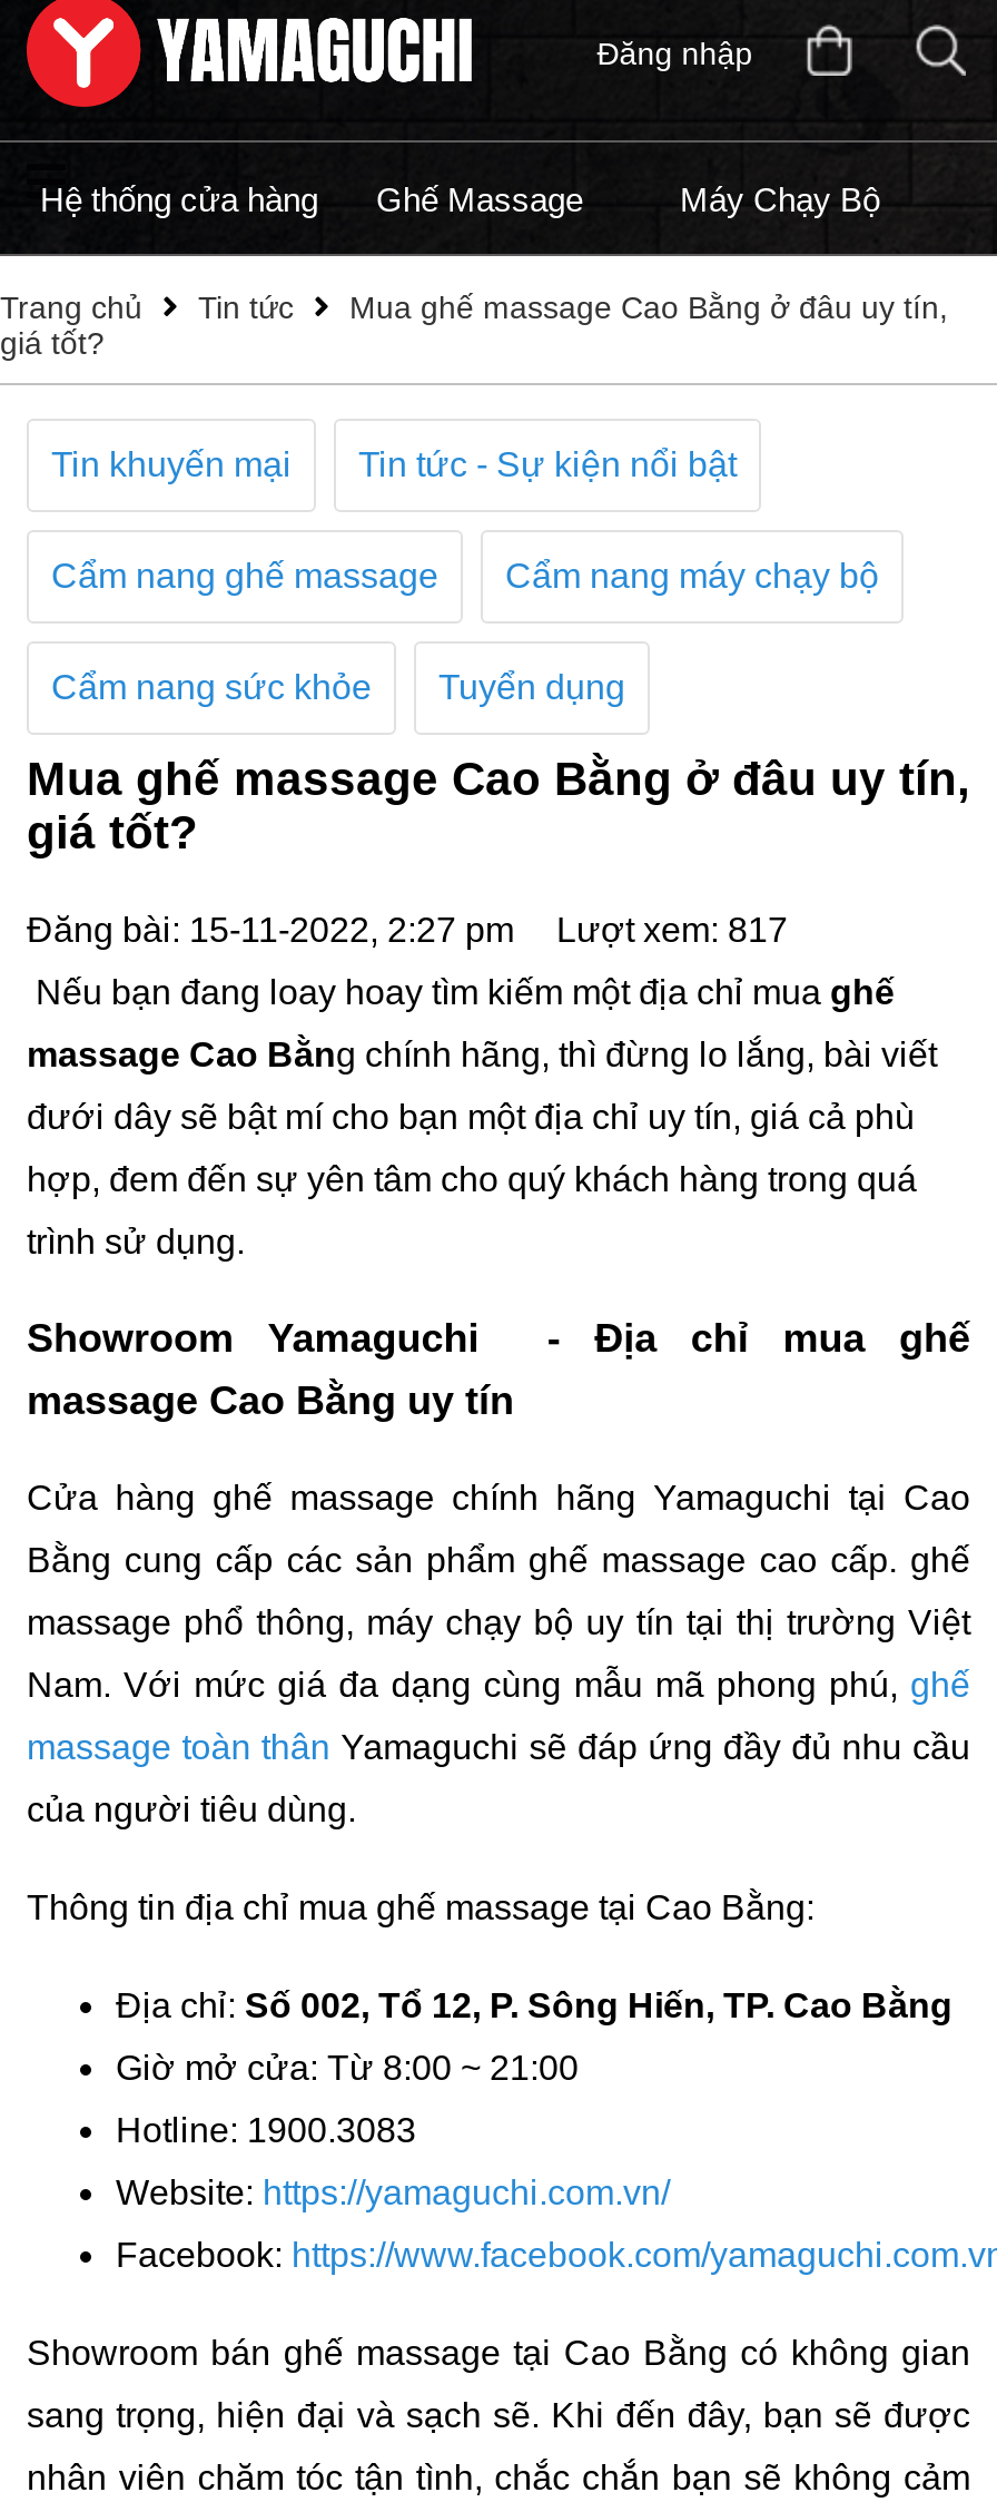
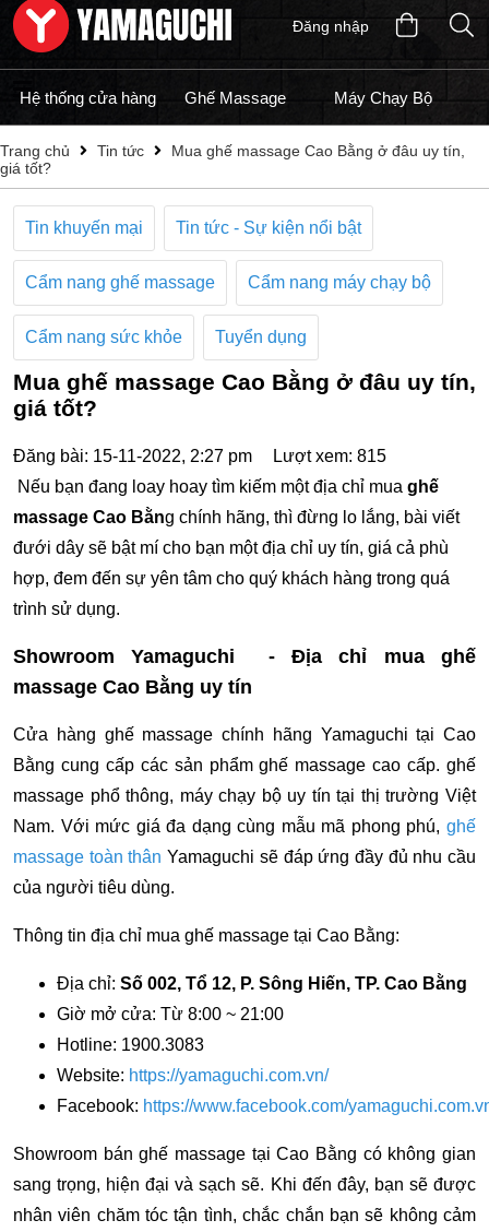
[27,910,788,948] Đăng bài: 15-11-2022, 2:27 pm Lượt xem: 817 -> [13,446,386,465] Đăng bài: 15-11-2022, 2:27 pm Lượt xem: 815

